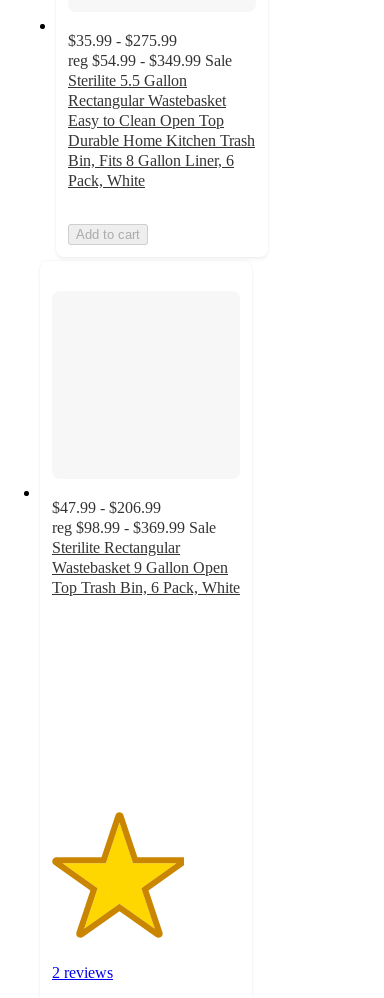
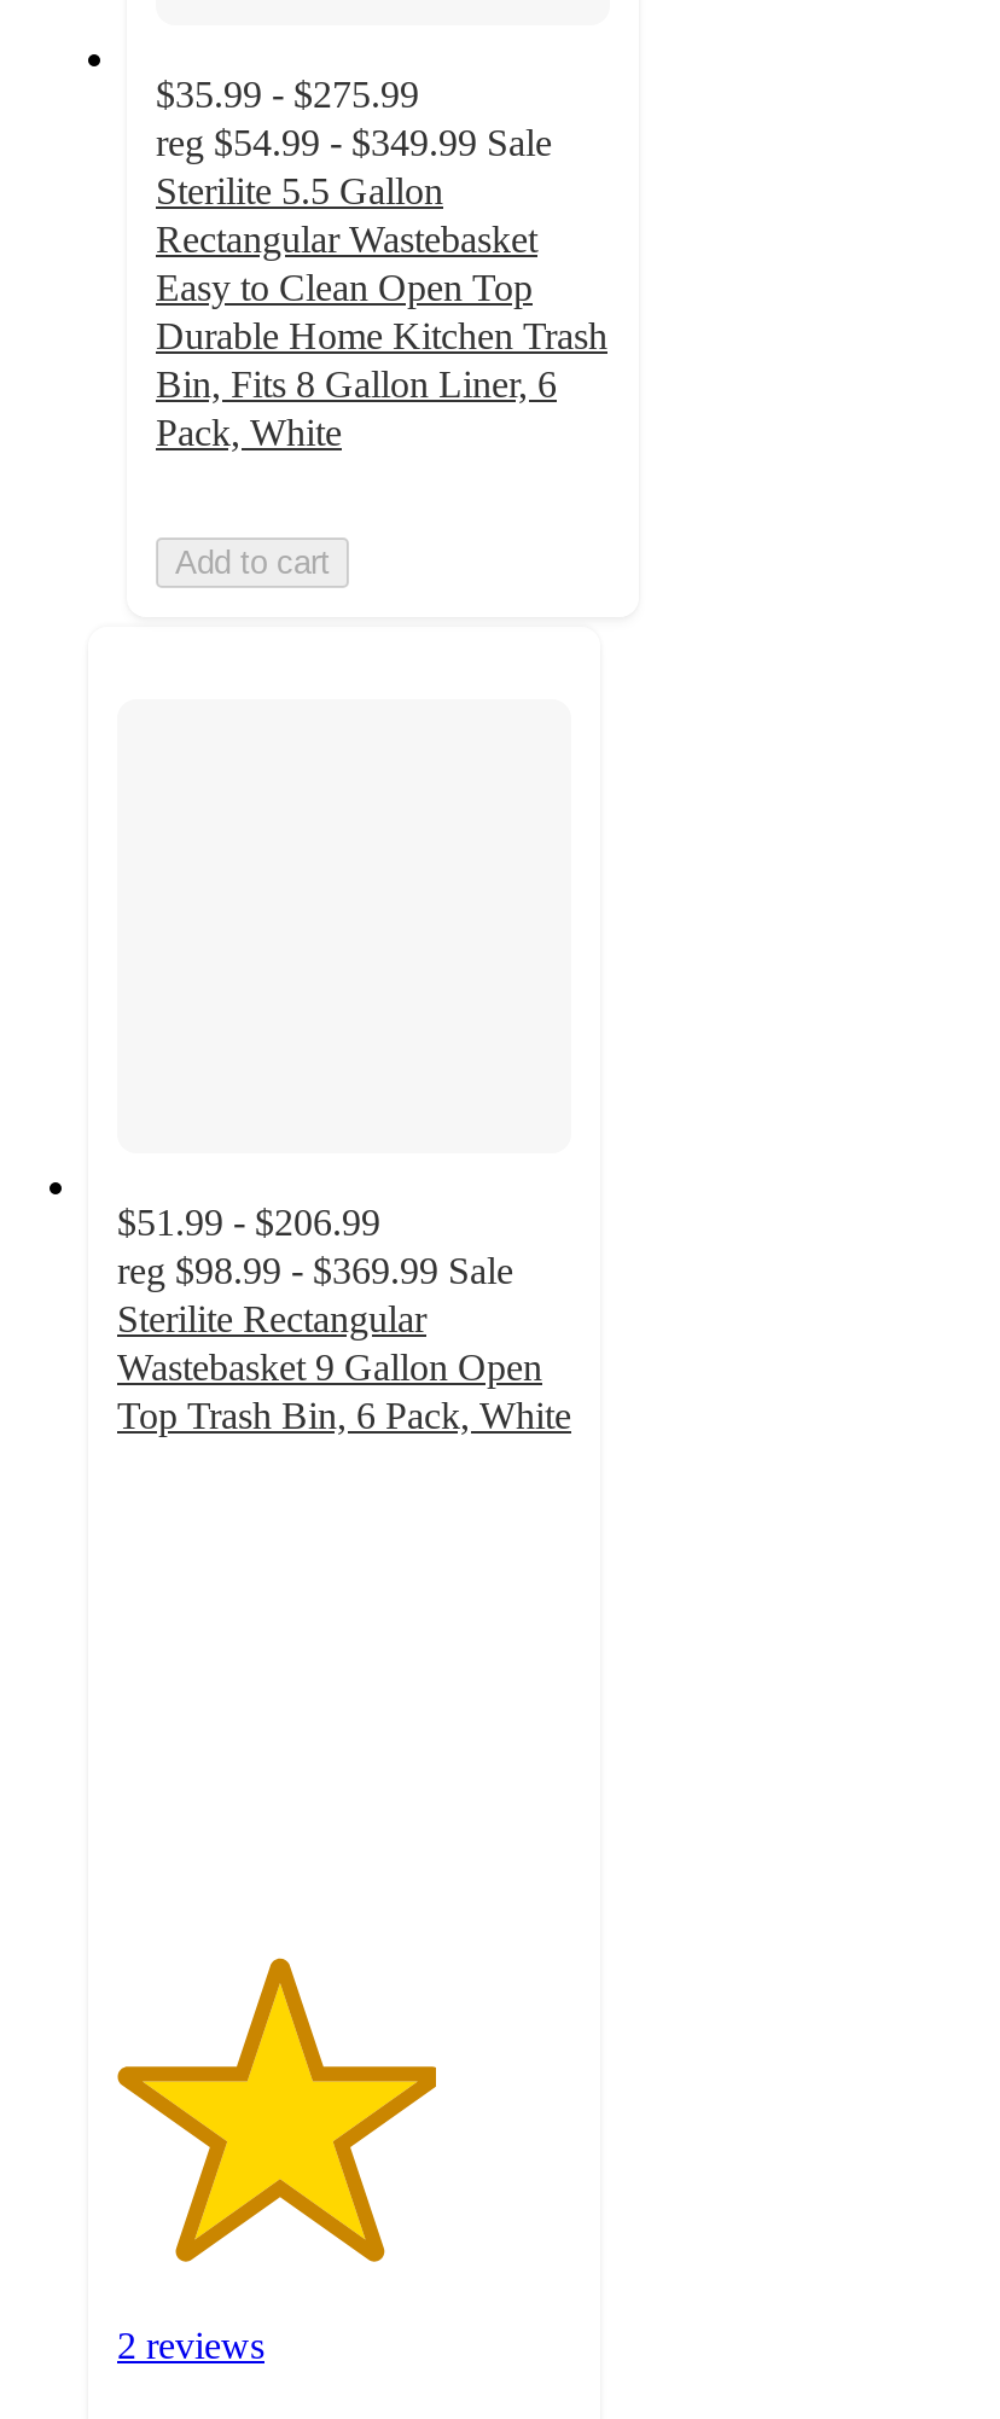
[52,499,161,516] $47.99 - $206.99 -> [117,1202,380,1243] $51.99 - $206.99

